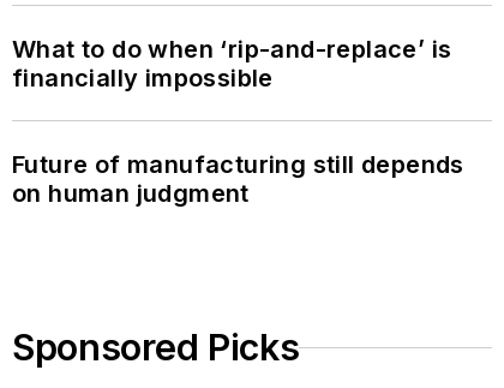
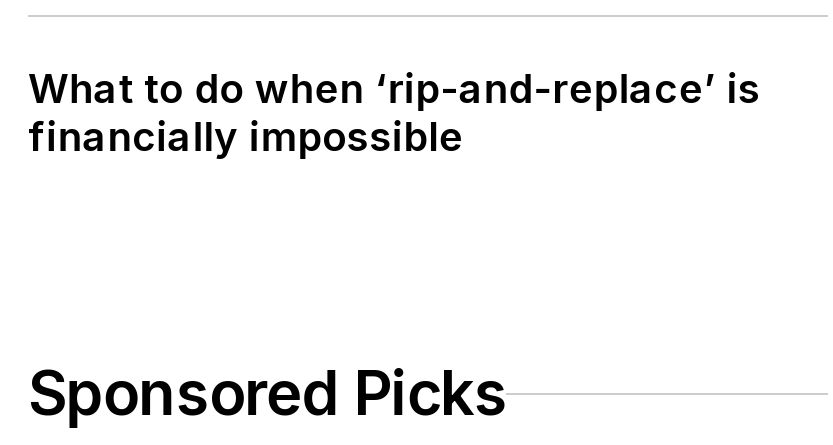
[12,151,464,208] Future of manufacturing still depends | on human judgment -> none

